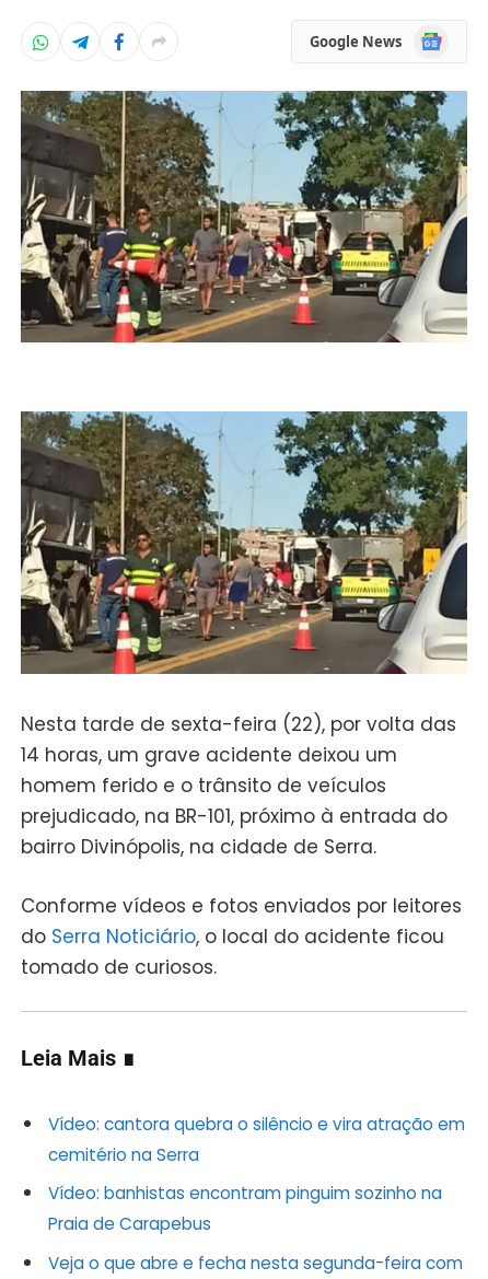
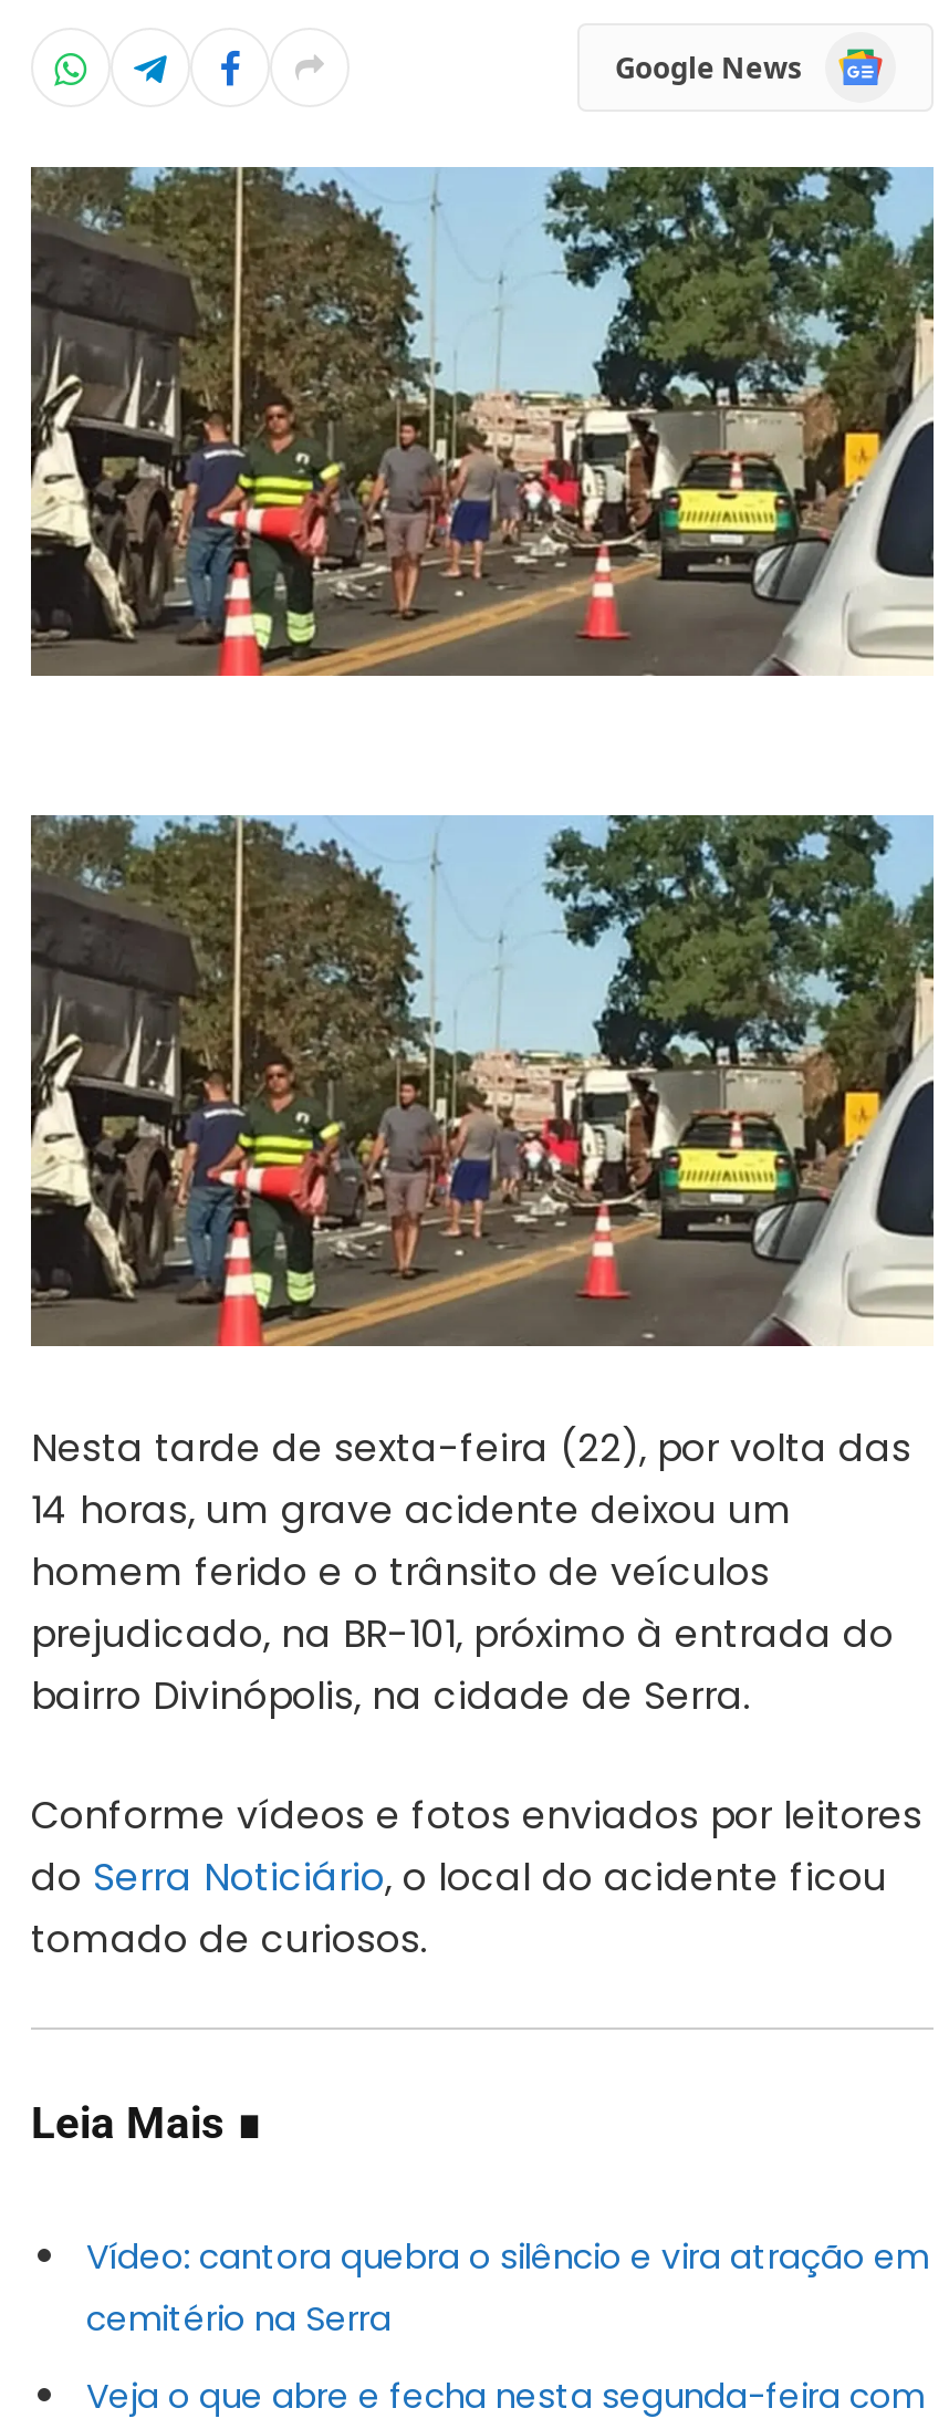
[48,1182,442,1236] Vídeo: banhistas encontram pinguim sozinho na | Praia de Carapebus -> none

